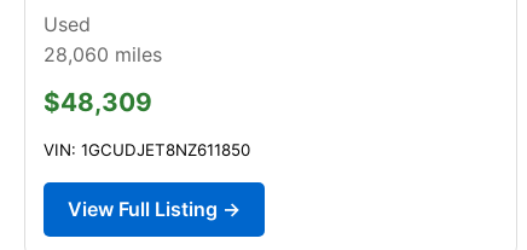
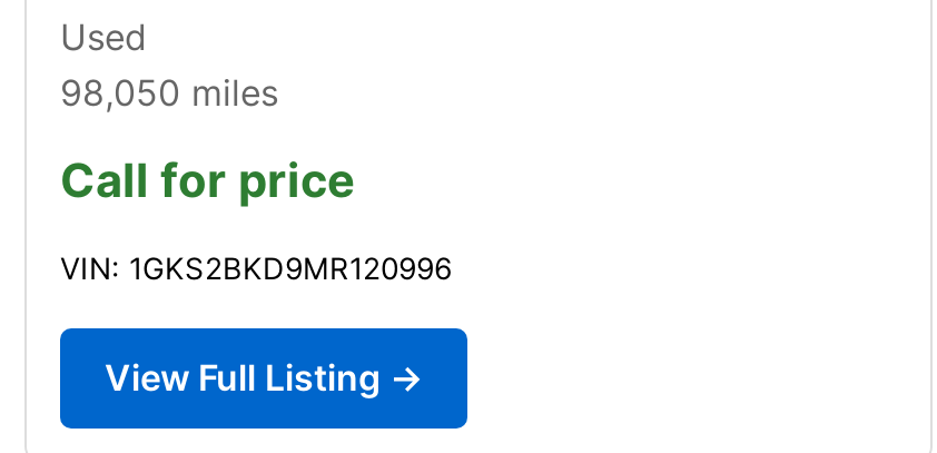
[44,42,162,66] 28,060 miles -> [60,70,278,114] 98,050 miles
[44,87,152,117] $48,309 -> [60,152,354,208] Call for price
[44,140,250,159] VIN: 1GCUDJET8NZ611850 -> [60,250,452,286] VIN: 1GKS2BKD9MR120996

